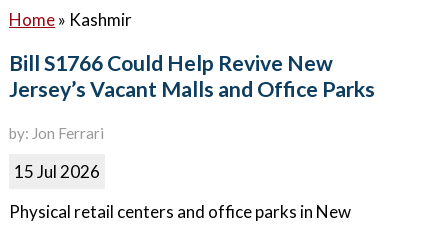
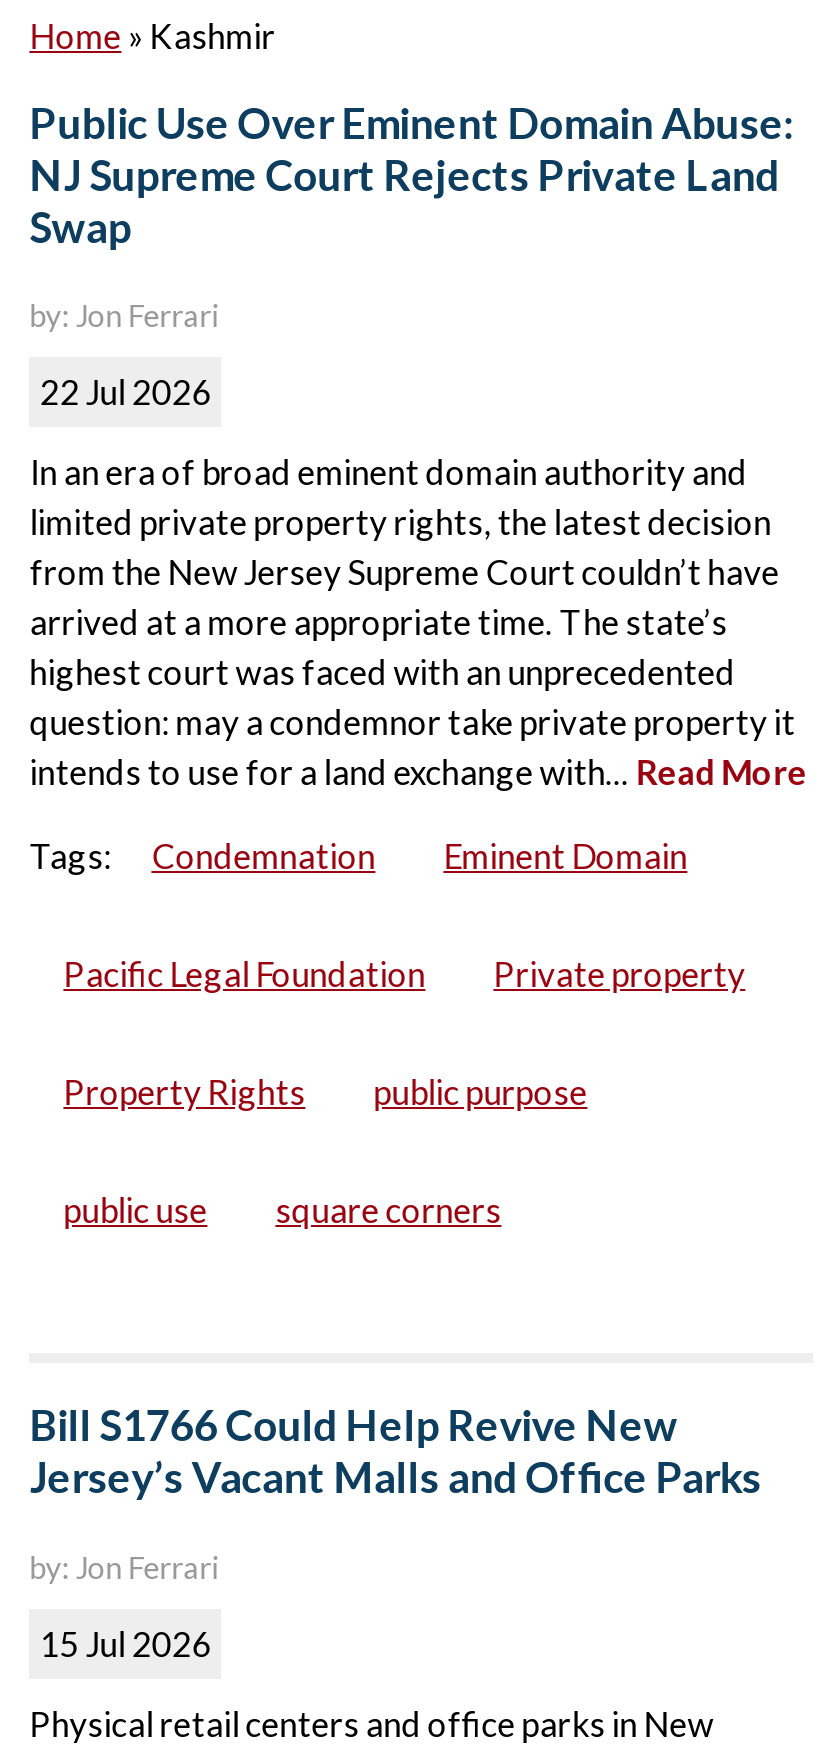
none -> [29,96,807,1232] Public Use Over Eminent Domain Abuse: | NJ Supreme Court Rejects Private Land | Swap | by: Jon Ferrari | 22 Jul 2026 | In an era of broad eminent domain authority and | limited private property rights, the latest decision | from the New Jersey Supreme Court couldn’t have | arrived at a more appropriate time. The state’s | highest court was faced with an unprecedented | question: may a condemnor take private property it | intends to use for a land exchange with... Read More | Tags: | Condemnation | Eminent Domain | Pacific Legal Foundation | Private property | Property Rights | public purpose | public use | square corners

